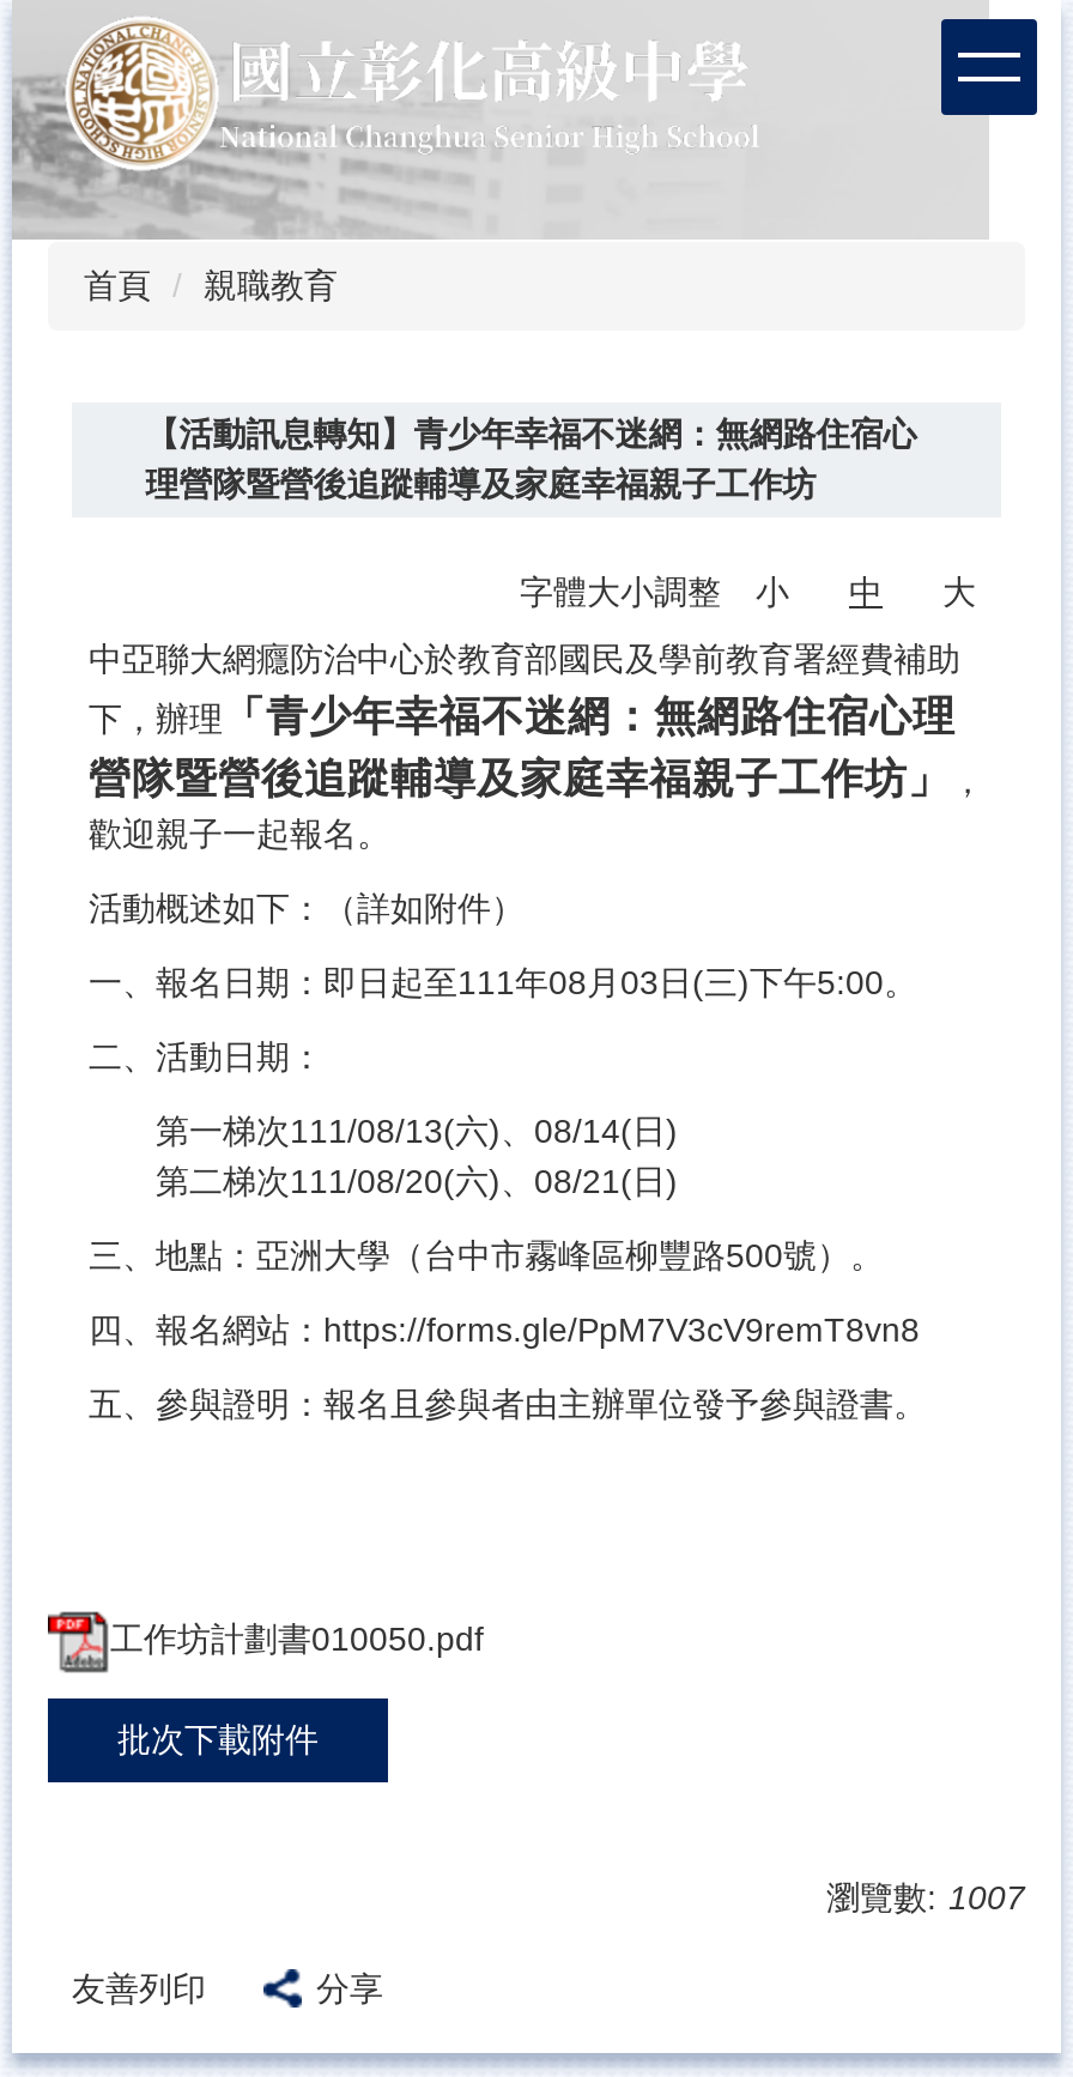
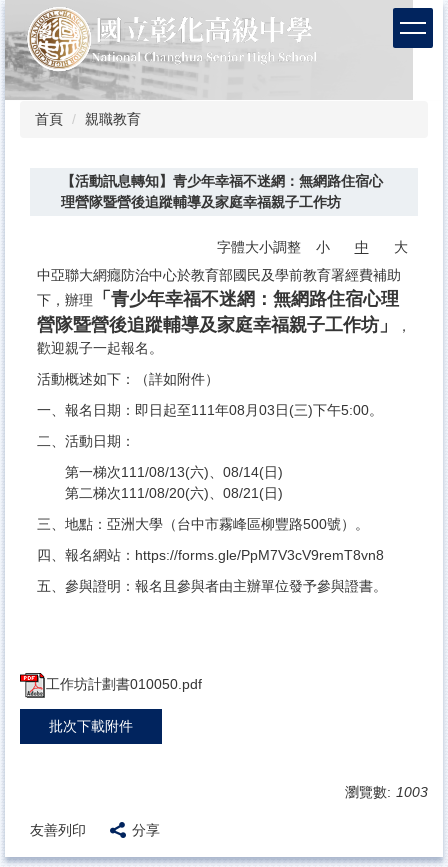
[826,1877,1025,1916] 瀏覽數: 1007 -> [345,784,428,800] 瀏覽數: 1003

